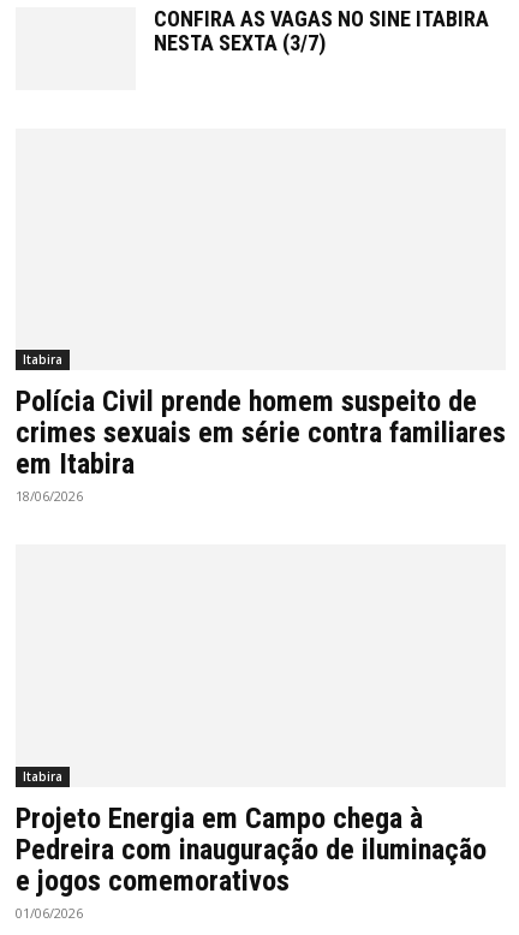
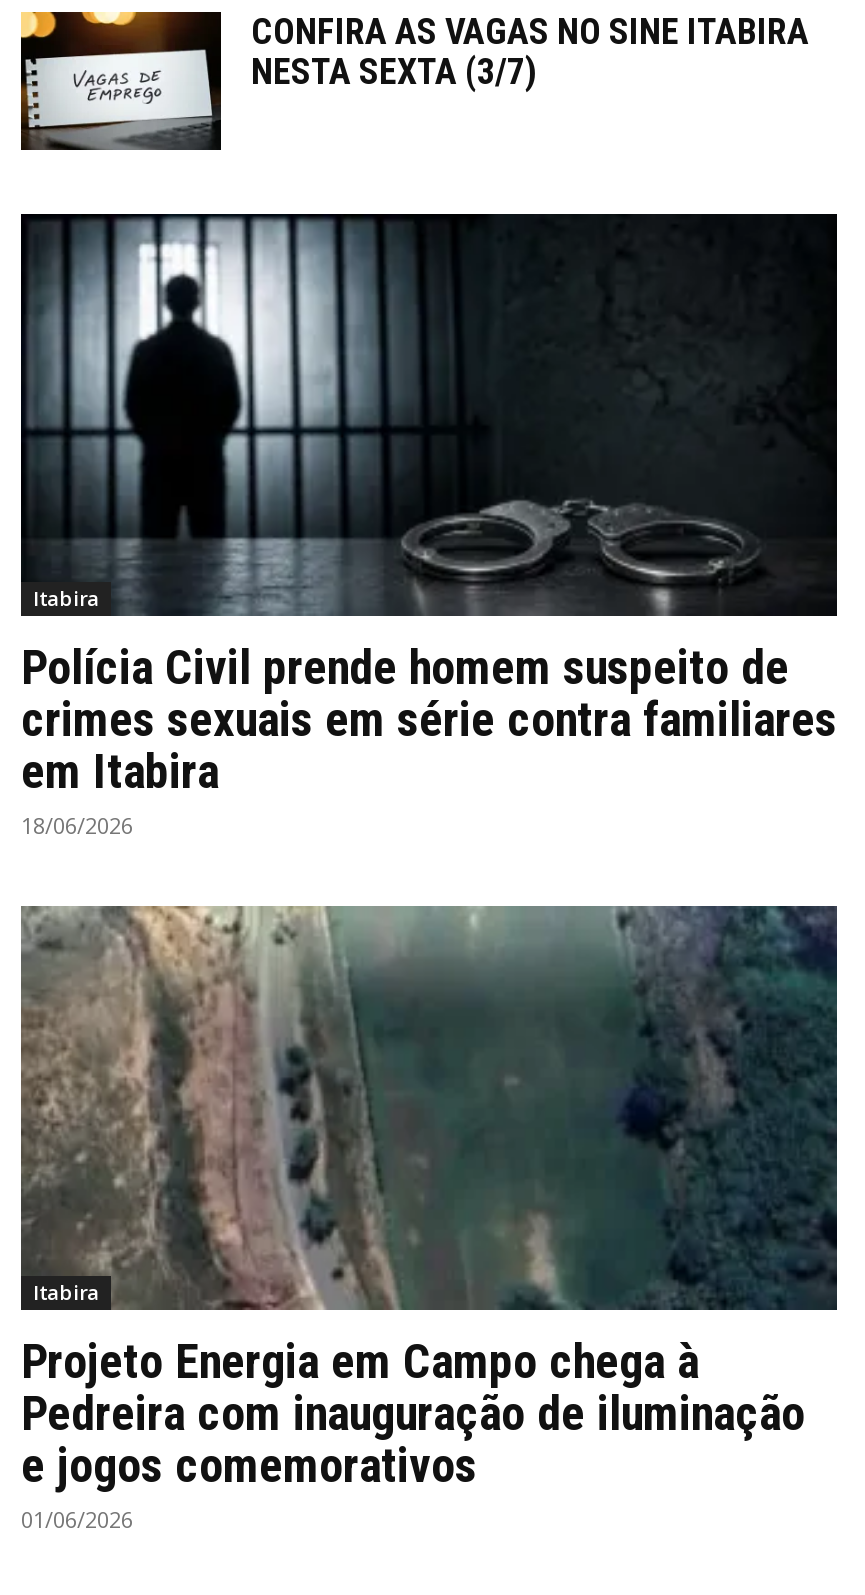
none -> [19,10,223,152] [image]
none -> [19,212,839,618] [image]
none -> [19,904,839,1312] [image]

